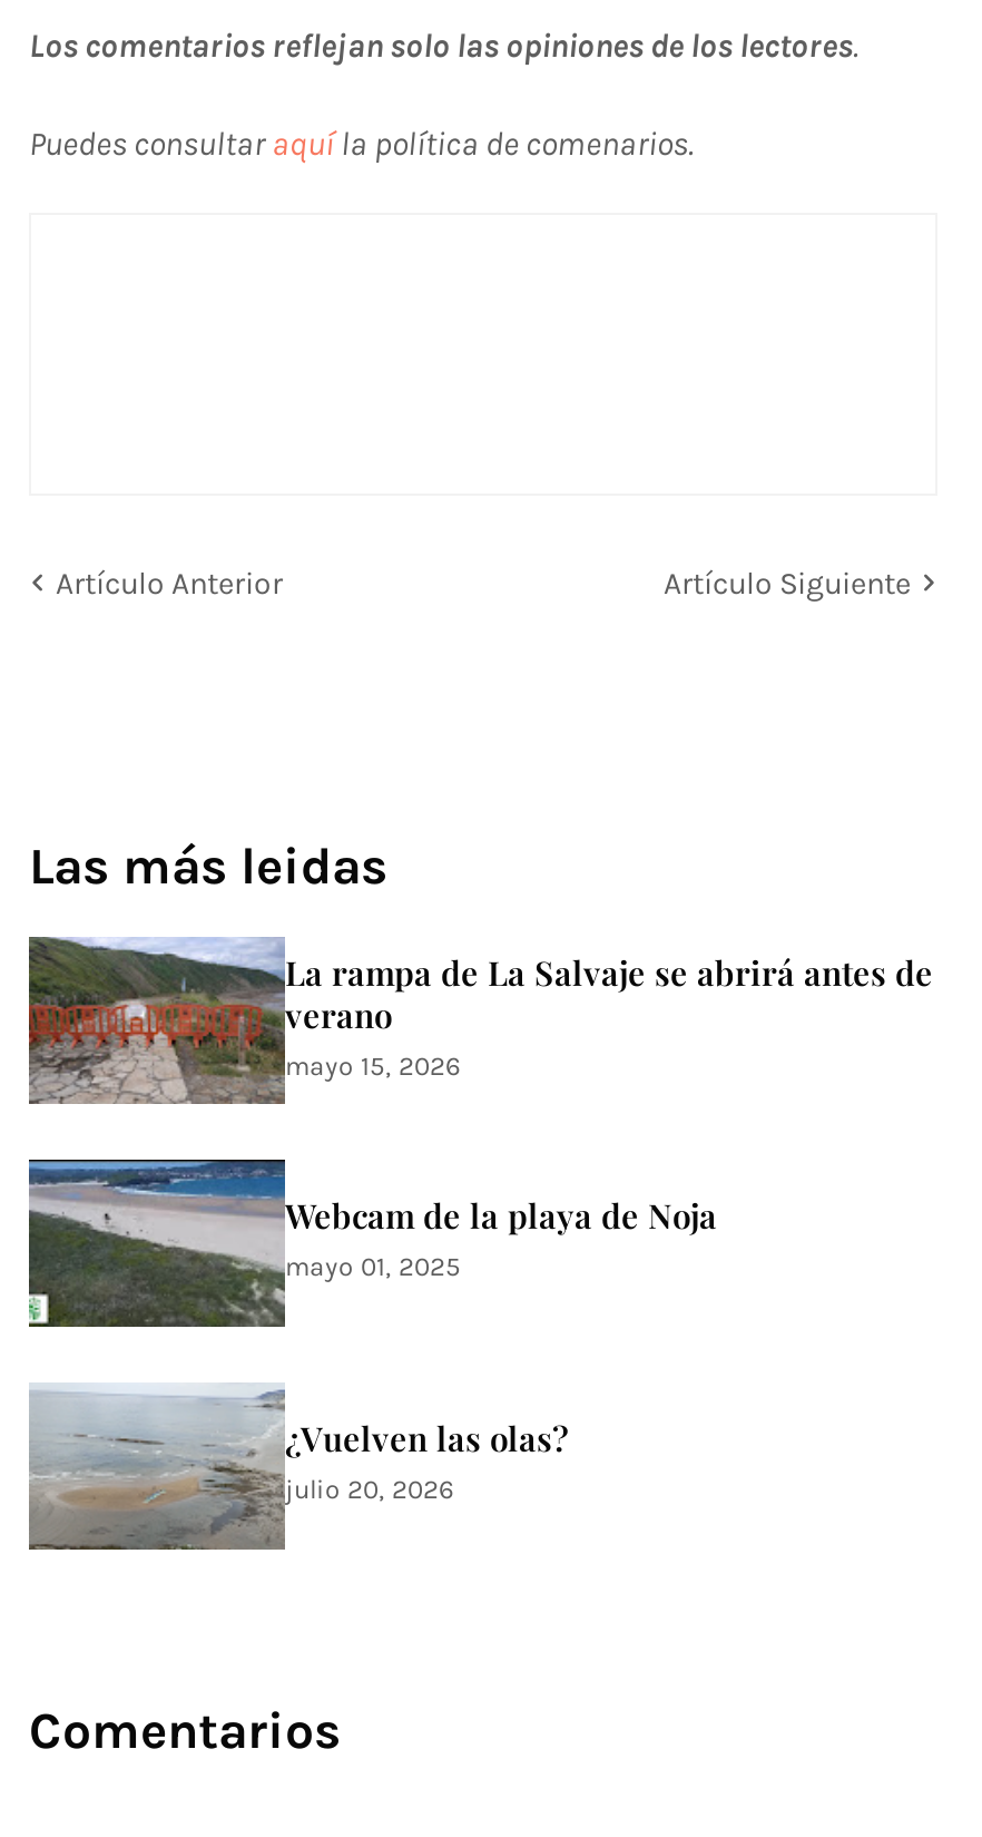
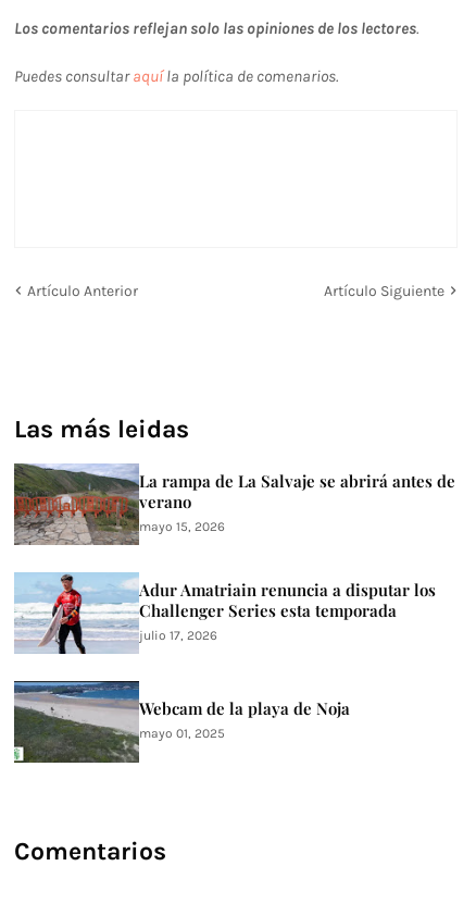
none -> [14,572,436,654] [image] | Adur Amatriain renuncia a disputar los | Challenger Series esta temporada | julio 17, 2026
moved [24,1160,717,1329] -> [12,681,350,764]: [image] | Webcam de la playa de Noja | mayo 01, 2025
[29,1382,568,1550] [image] | ¿Vuelven las olas? | julio 20, 2026 -> none

